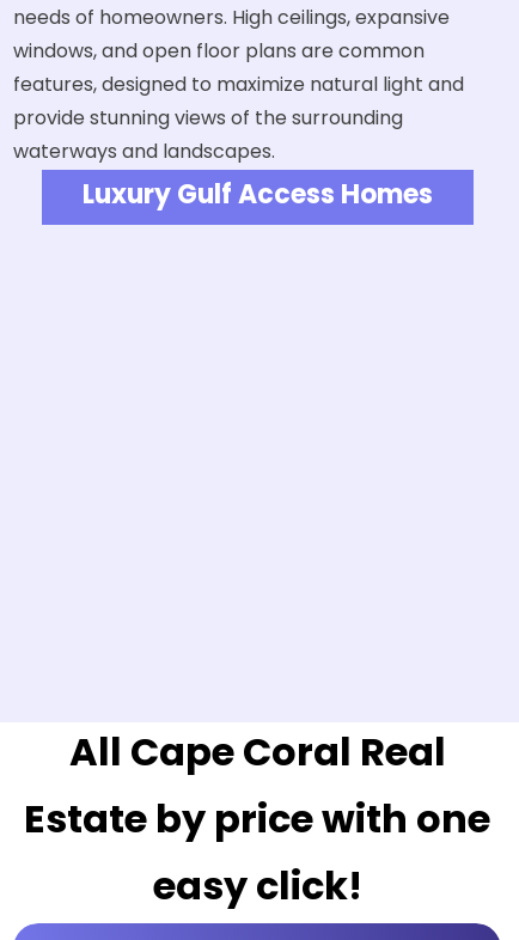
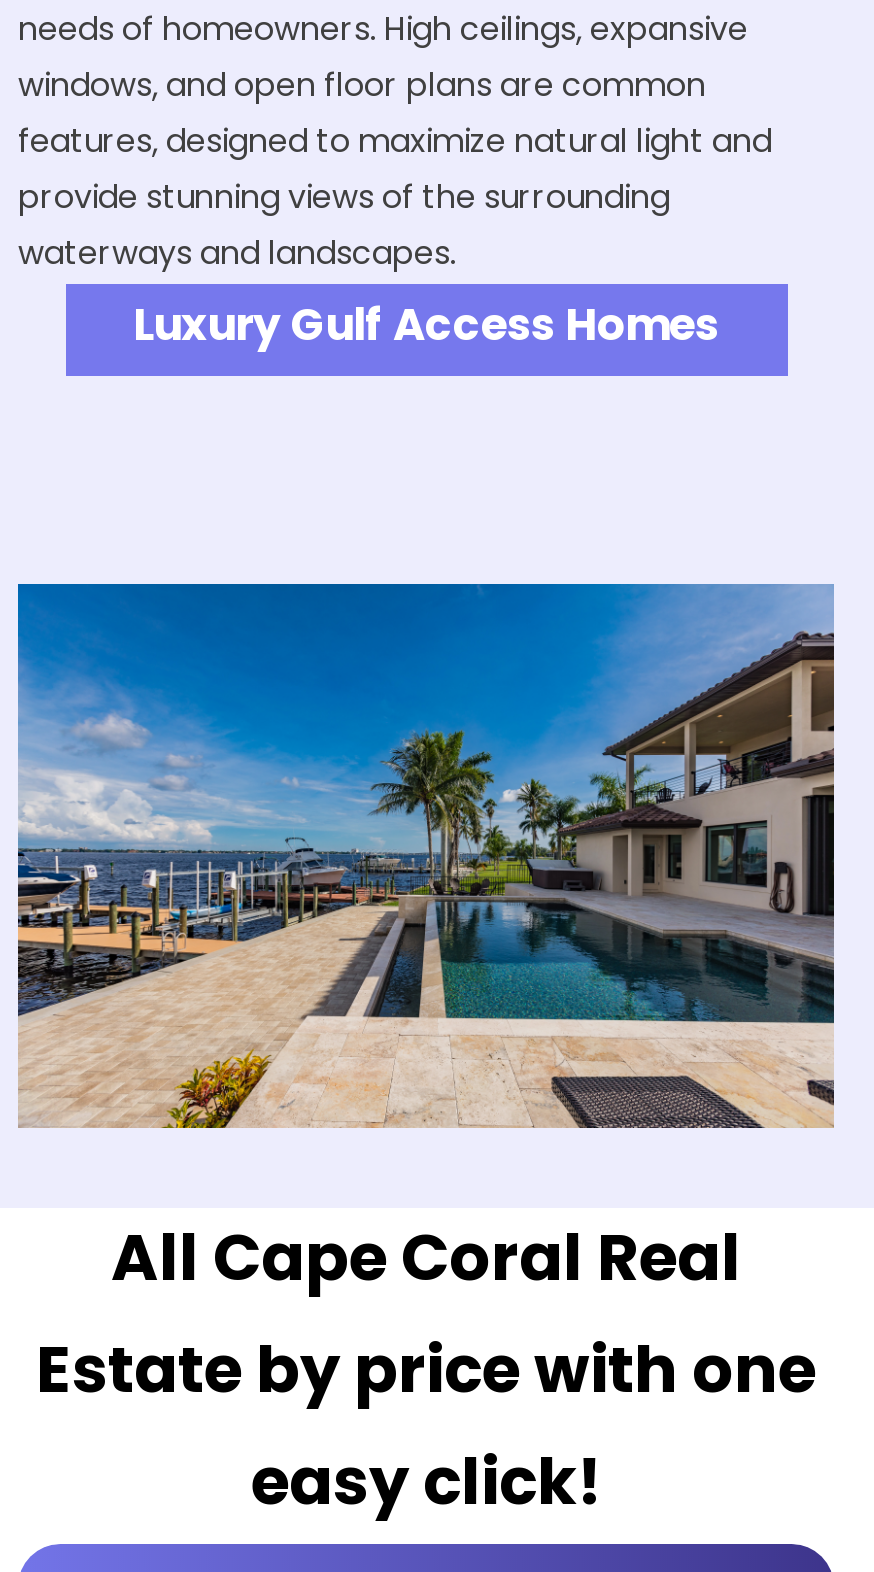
none -> [16,582,836,1130] [image]

